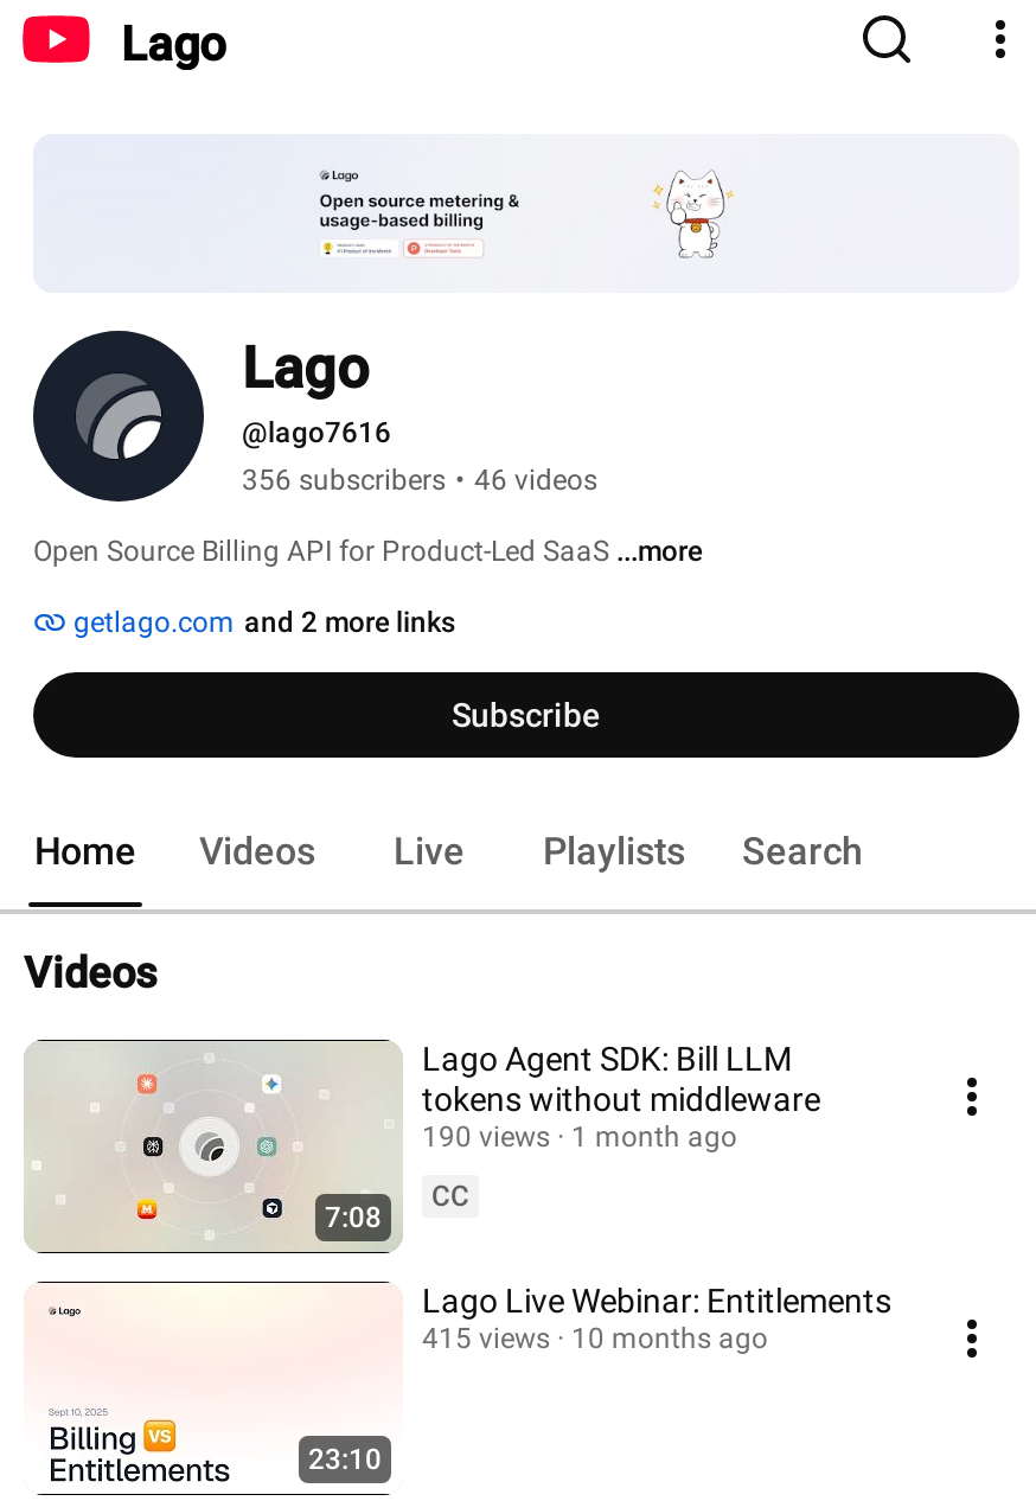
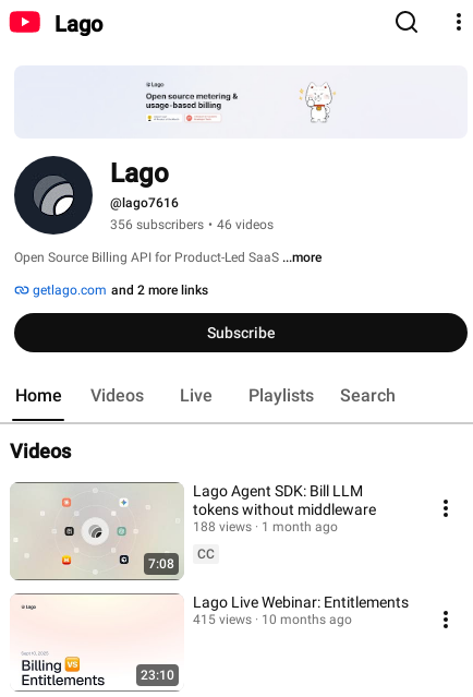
[422,1120,737,1154] 190 views 1 month ago -> [193,519,338,534] 188 views 1 month ago

